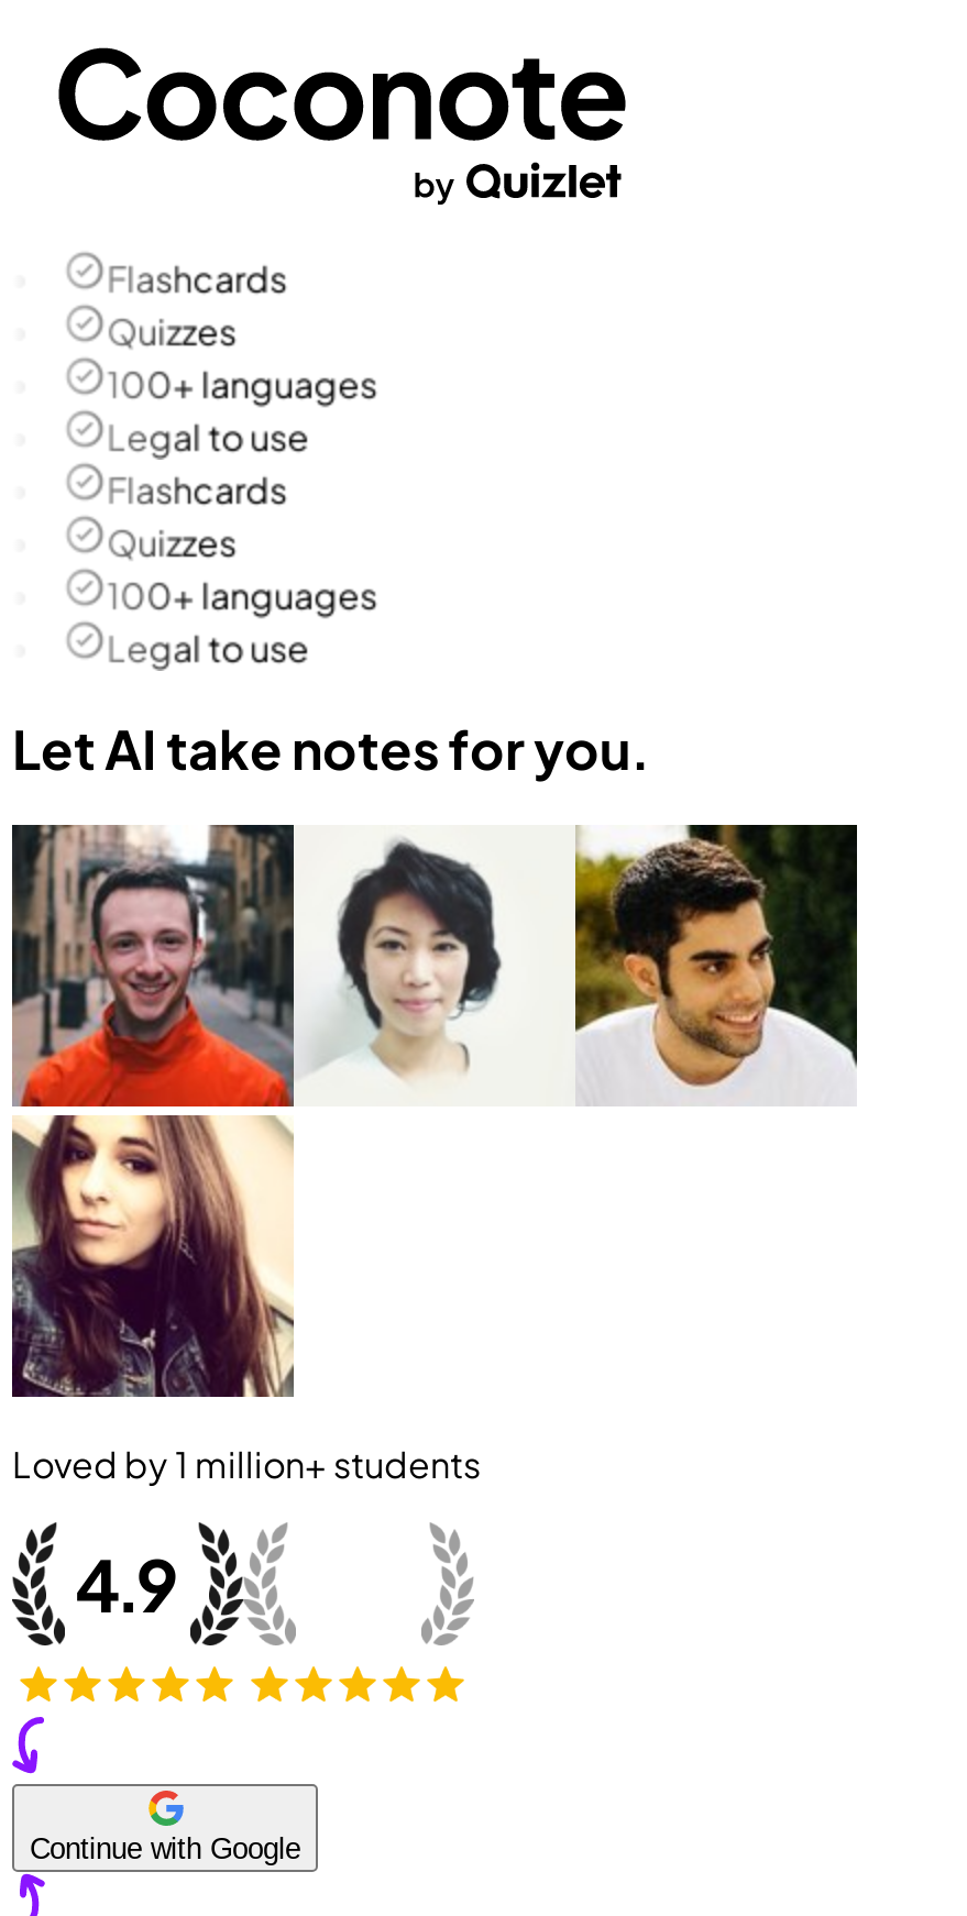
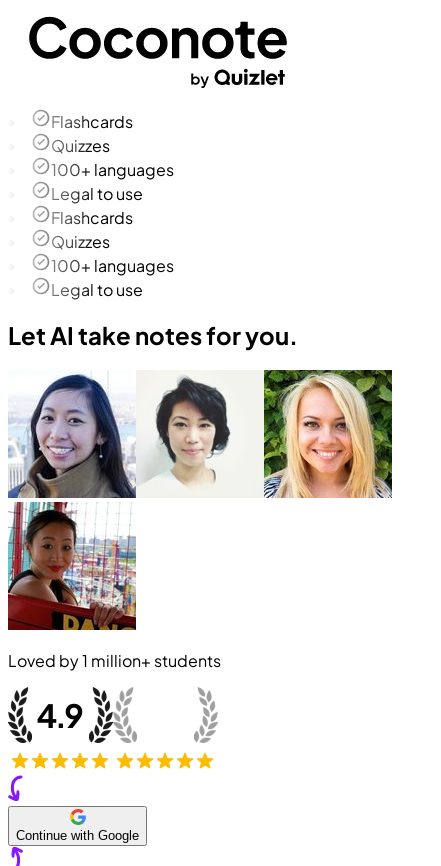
[10,823,296,1399] [image] -> [7,370,137,631] [image]
[575,825,859,1104] [image] -> [263,369,393,498] [image]

